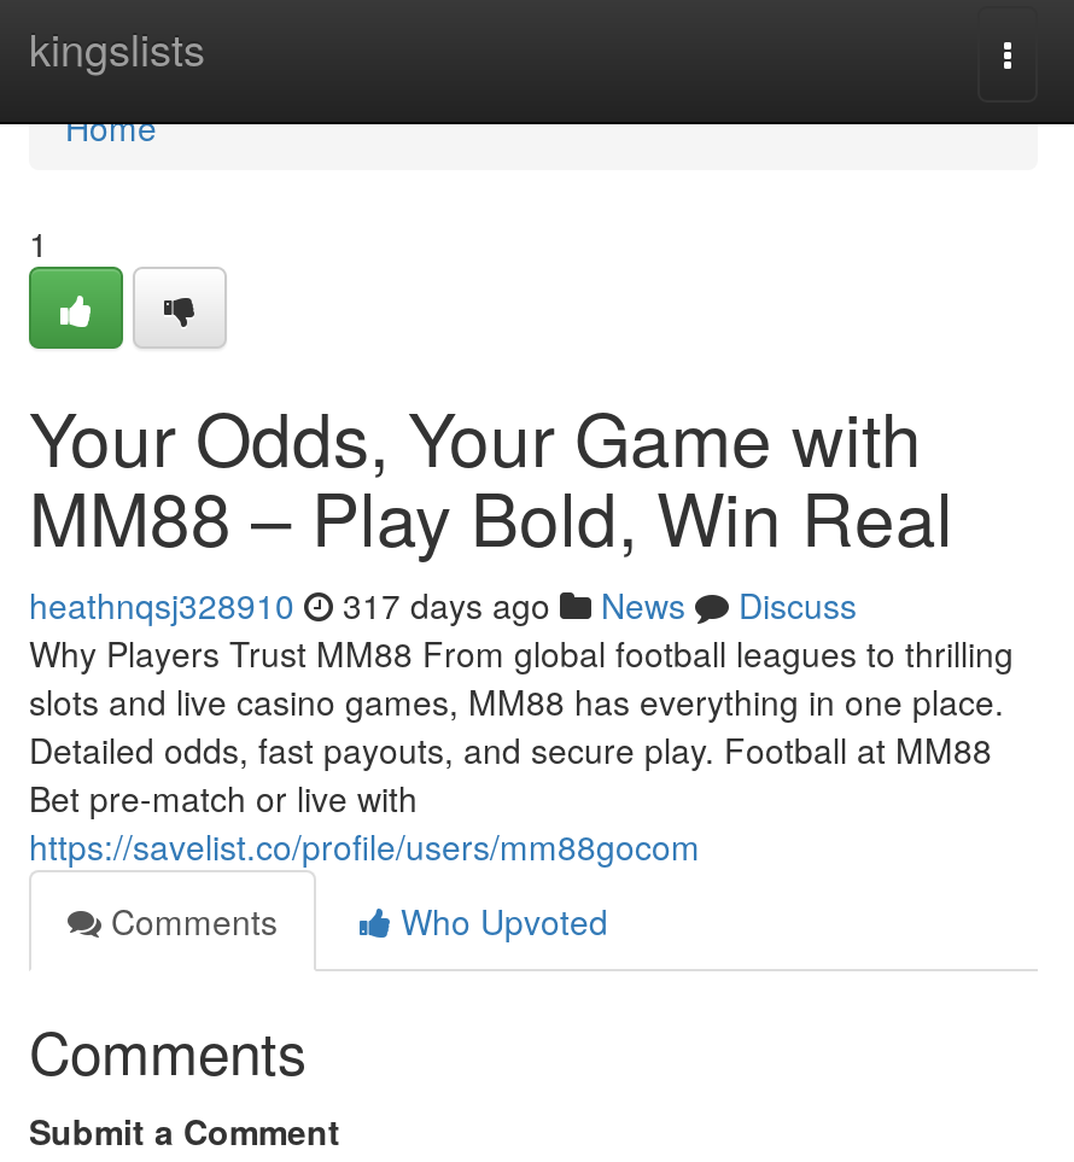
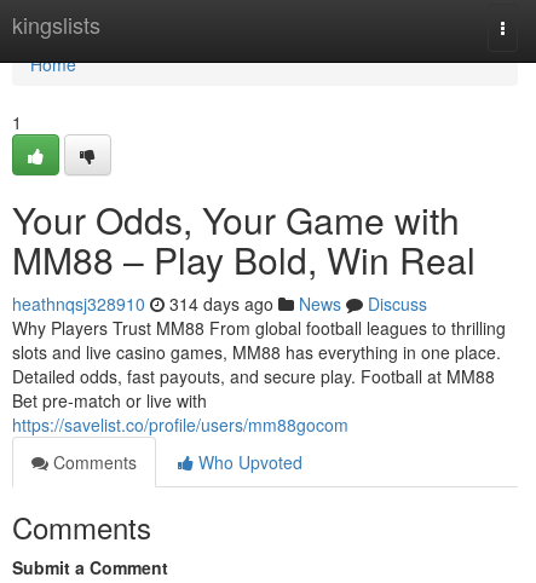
[29,580,857,629] heathnqsj328910 317 days ago News Discuss -> [12,291,427,316] heathnqsj328910 314 days ago News Discuss

